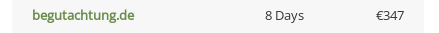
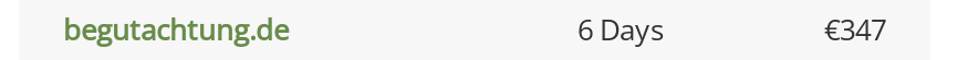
[264,6,303,24] 8 Days -> [577,10,664,49] 6 Days

